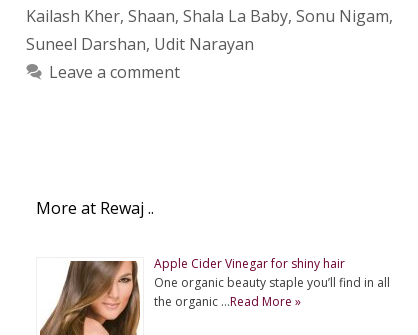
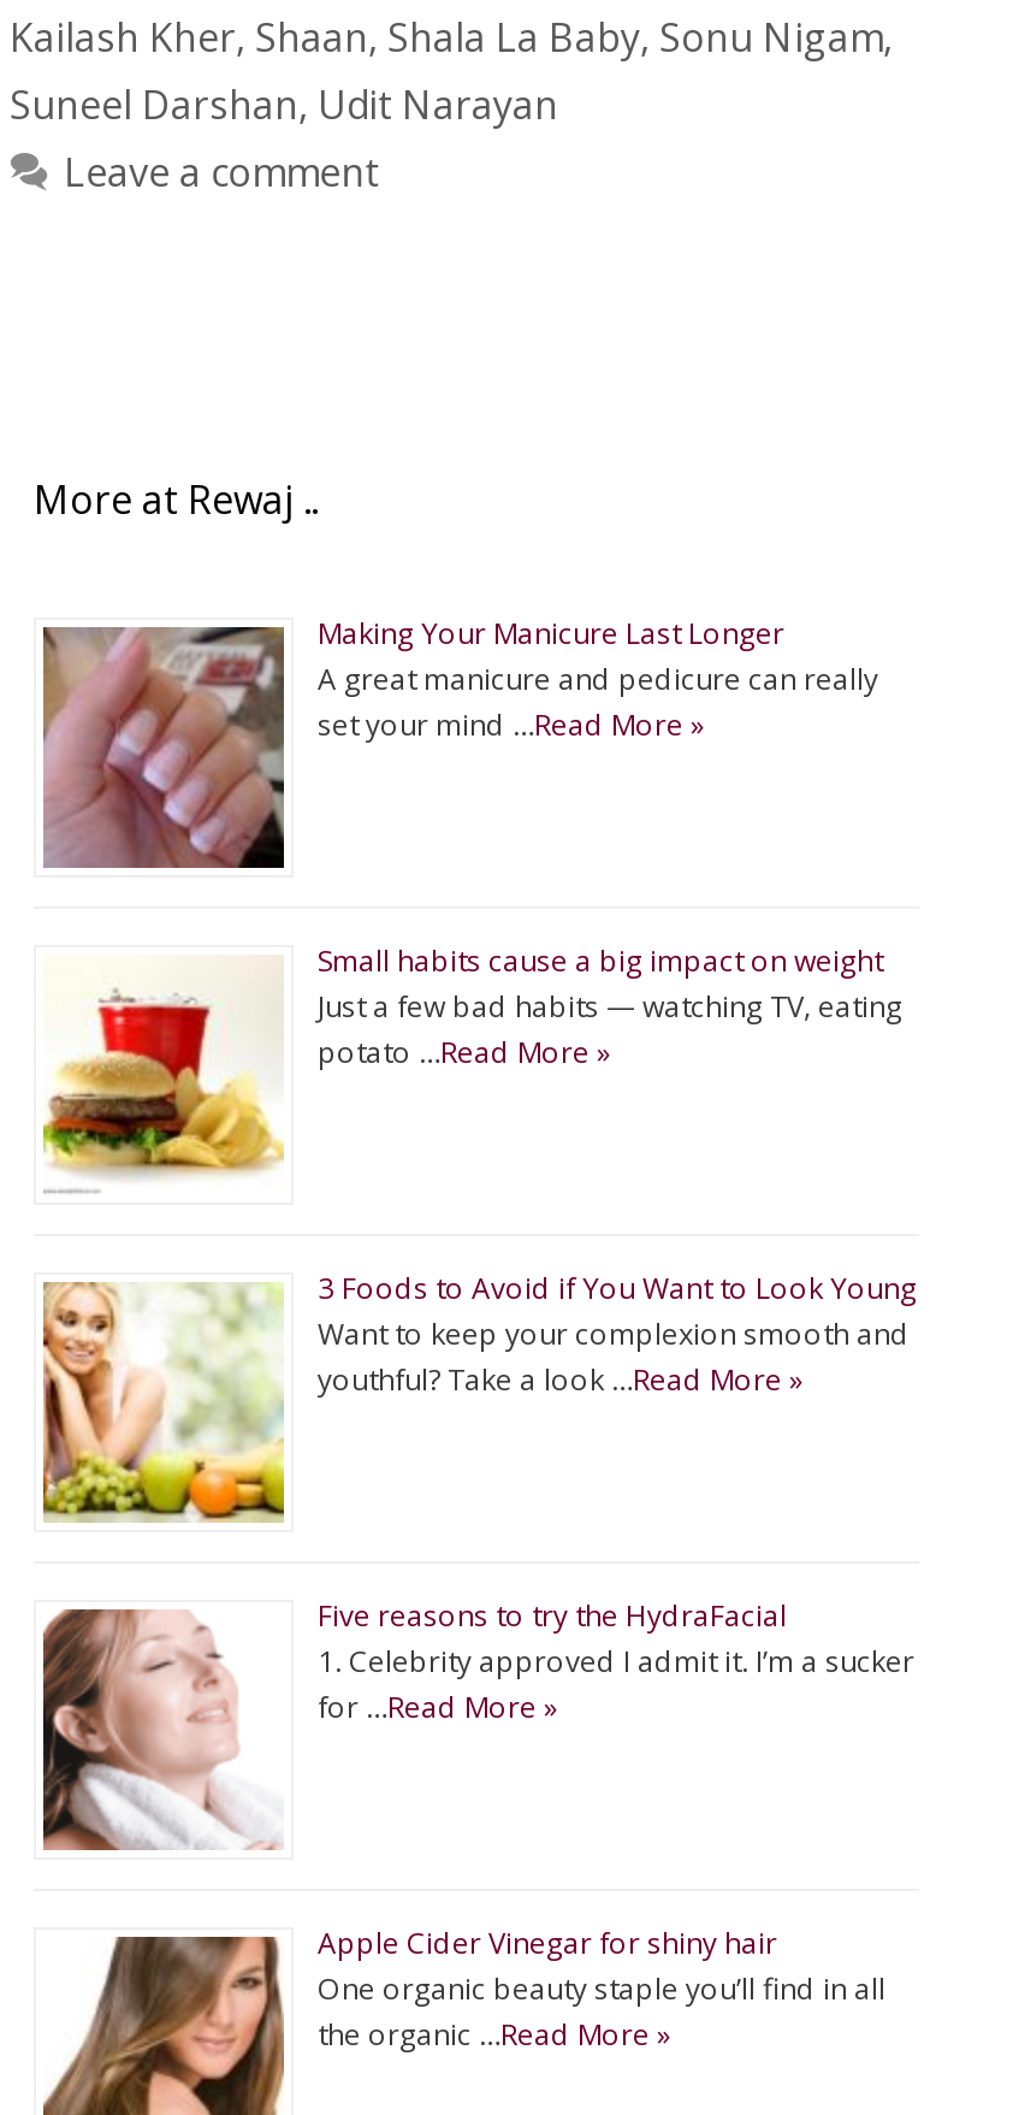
none -> [41,612,878,870] [image] | Making Your Manicure Last Longer | A great manicure and pedicure can really | set your mind …Read More »
none -> [41,940,902,1193] [image] | Small habits cause a big impact on weight | Just a few bad habits — watching TV, eating | potato …Read More »
none -> [41,1267,917,1525] [image] | 3 Foods to Avoid if You Want to Look Young | Want to keep your complexion smooth and | youthful? Take a look …Read More »
none -> [41,1594,914,1853] [image] | Five reasons to try the HydraFacial | 1. Celebrity approved I admit it. I’m a sucker | for …Read More »

